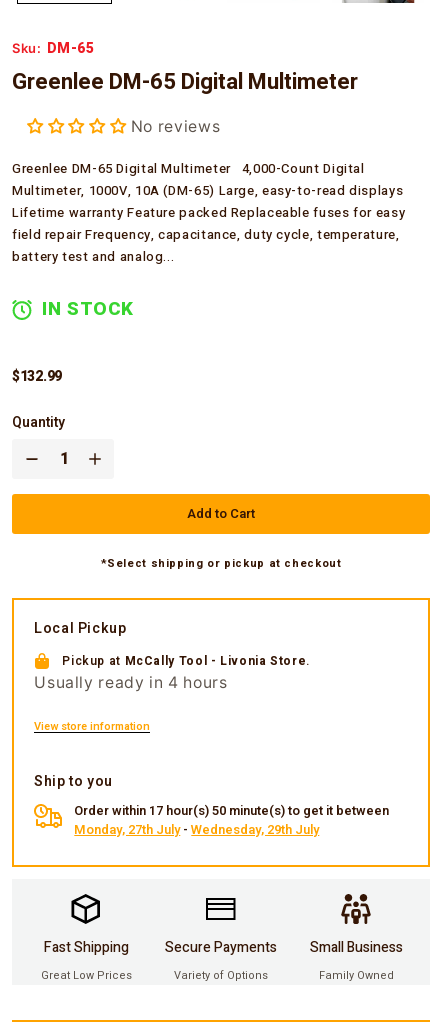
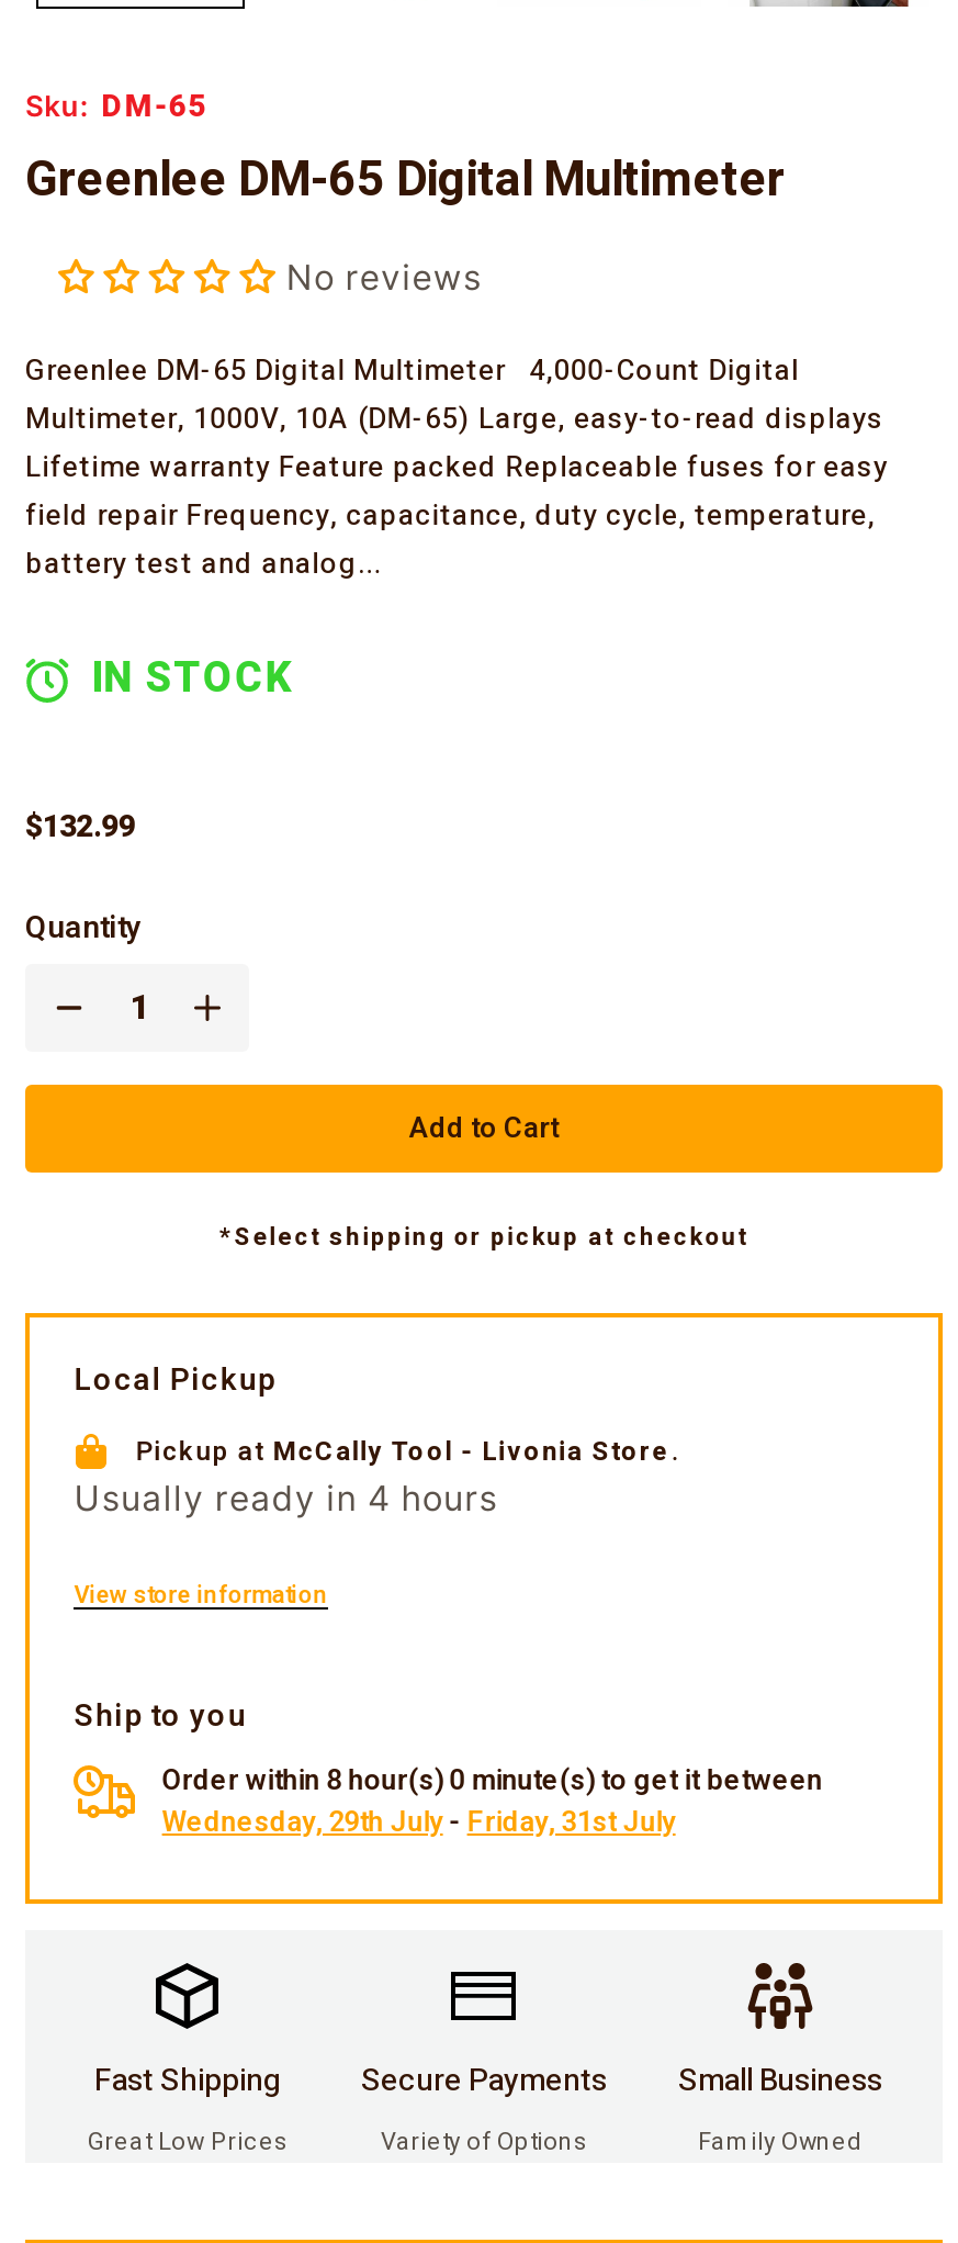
[74,801,389,820] Order within 17 hour(s) 50 minute(s) to get it between -> [162,1759,823,1801] Order within 8 hour(s) 0 minute(s) to get it between
[74,820,319,839] Monday, 27th July - Wednesday, 29th July -> [162,1801,676,1843] Wednesday, 29th July - Friday, 31st July

